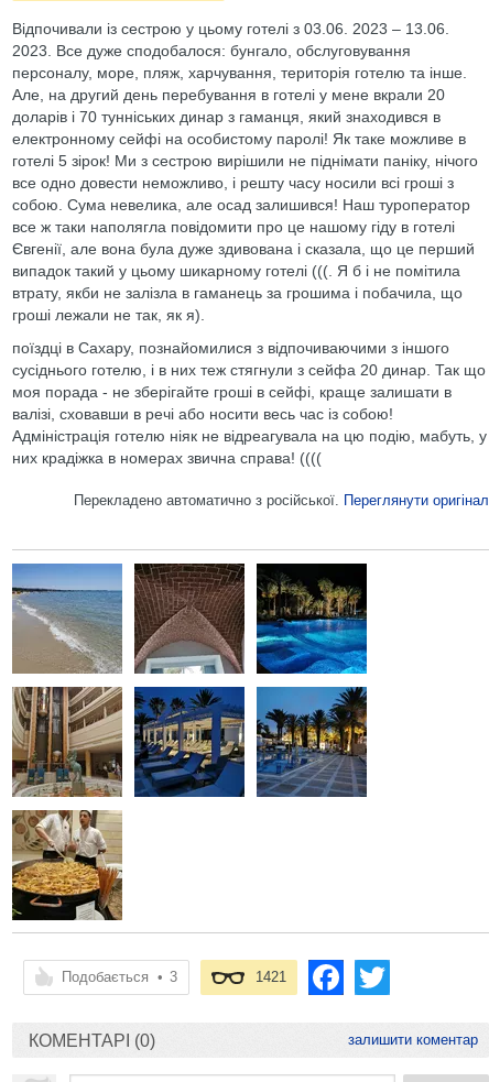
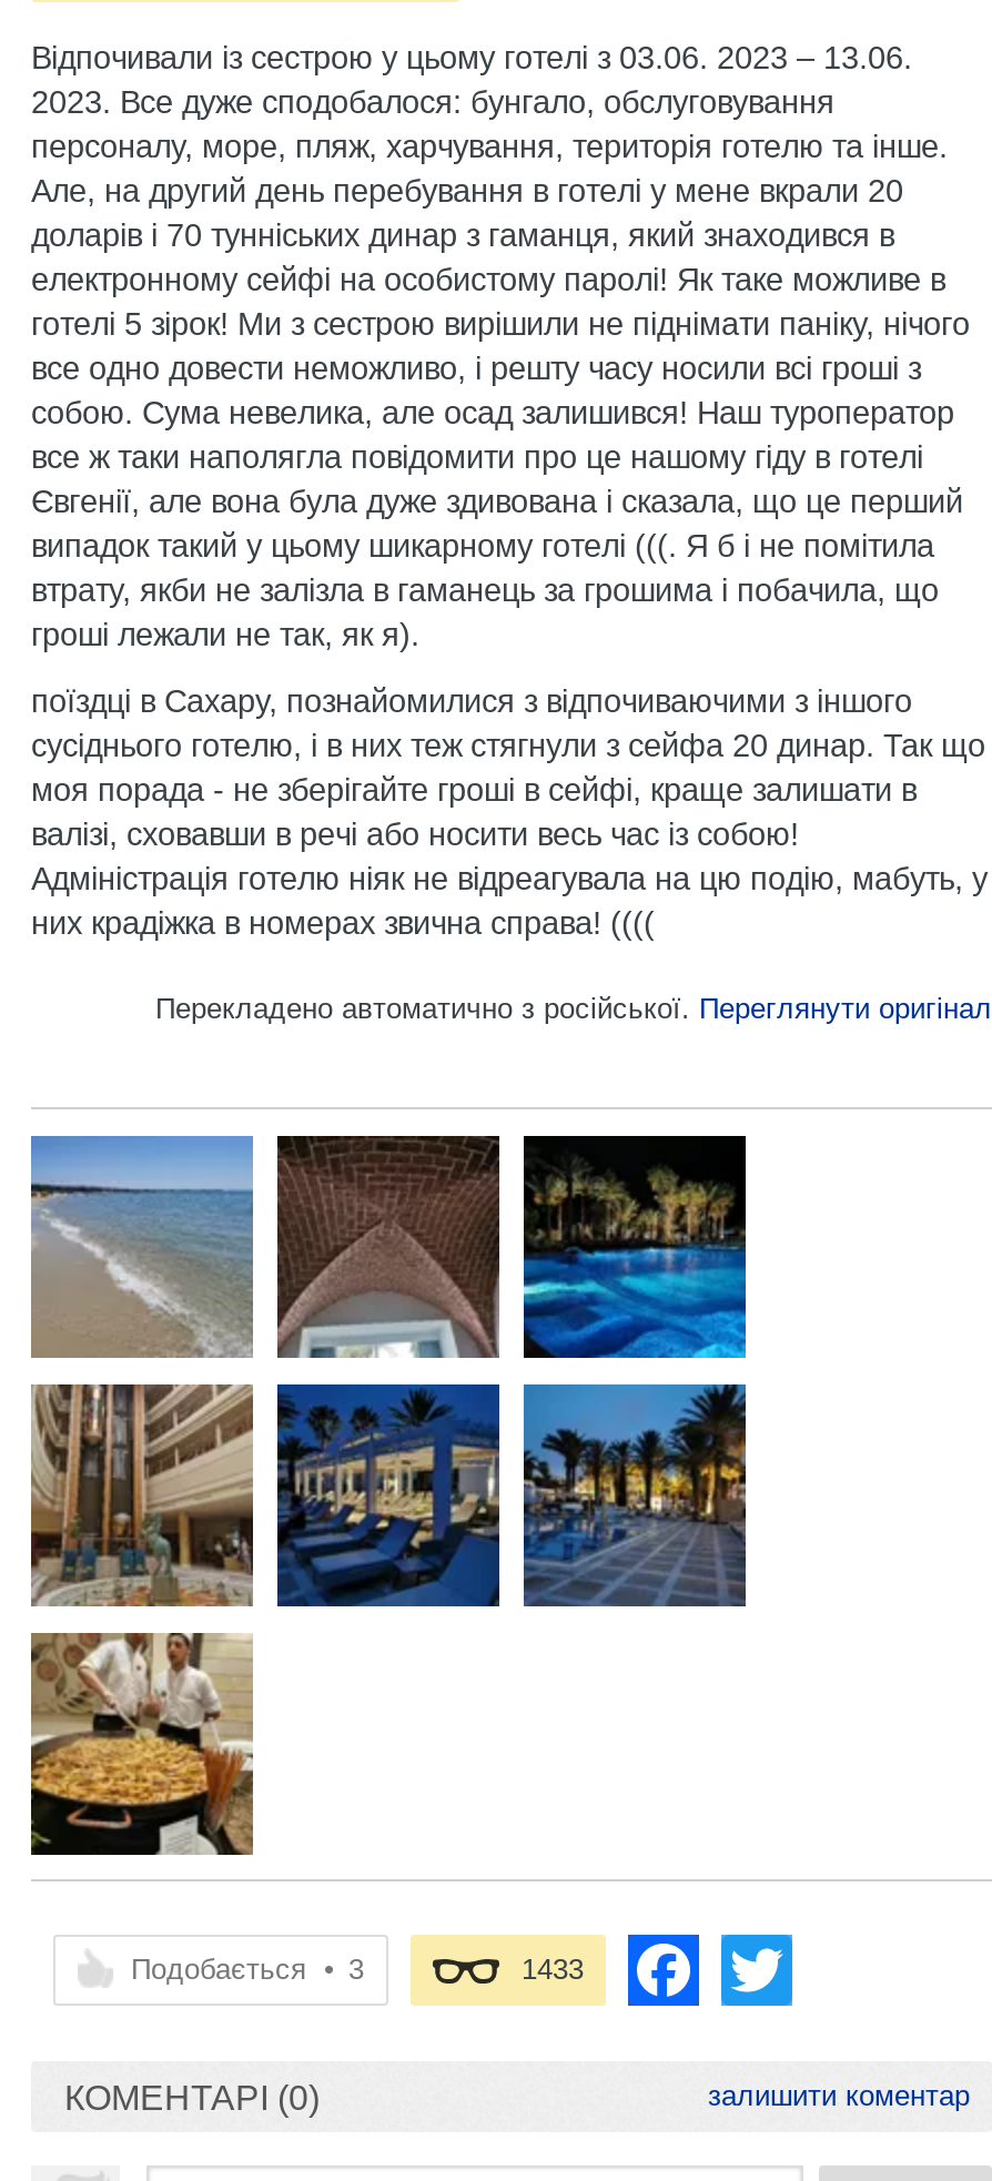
[256,969,286,985] 1421 -> [522,1952,584,1986] 1433

